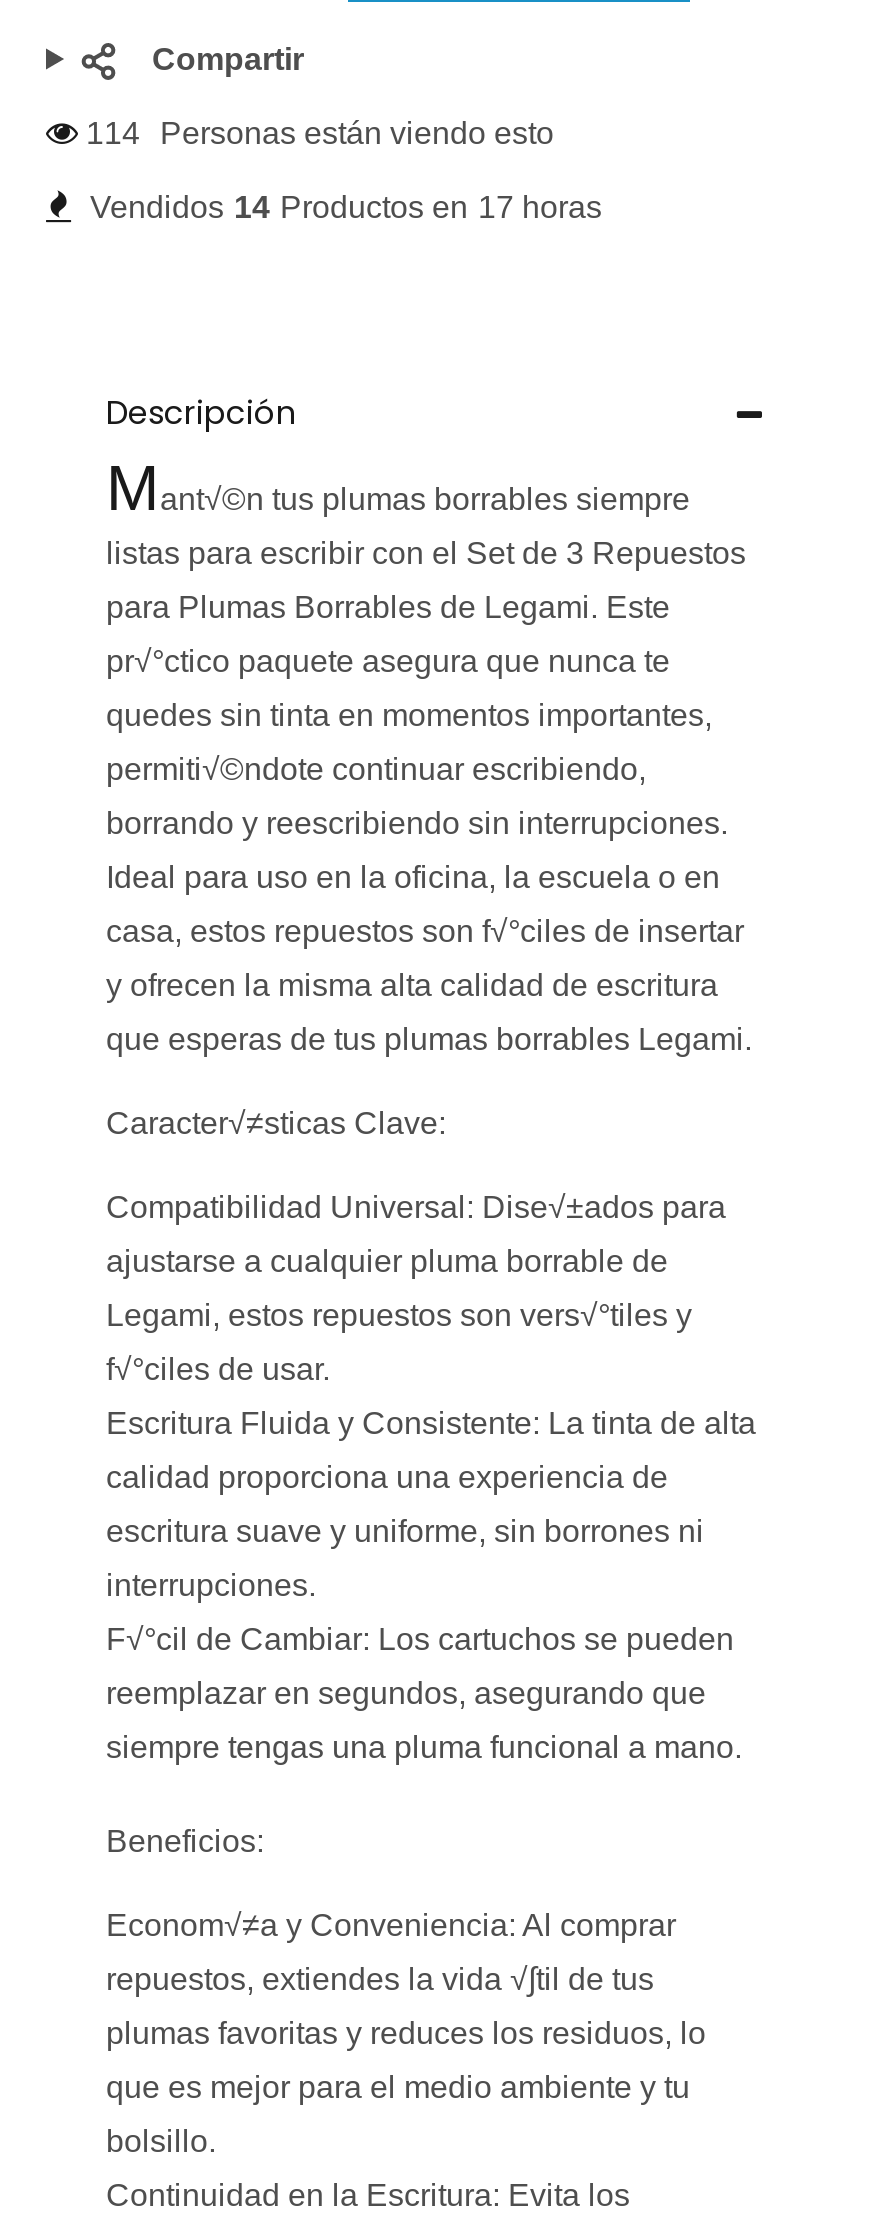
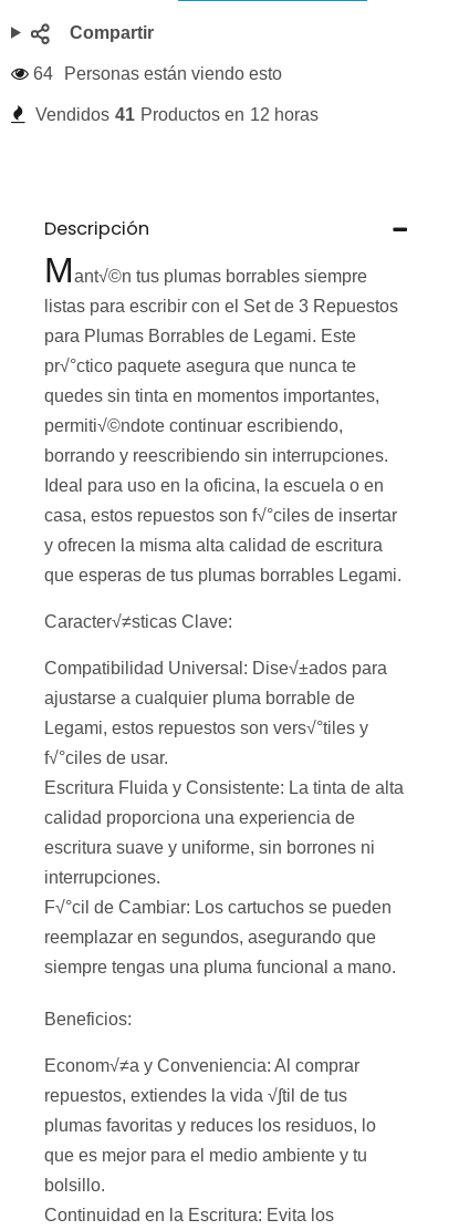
[86,116,554,150] 114 Personas están viendo esto -> [33,64,282,83] 64 Personas están viendo esto
[90,190,602,224] Vendidos 14 Productos en 17 horas -> [35,105,319,124] Vendidos 41 Productos en 12 horas

